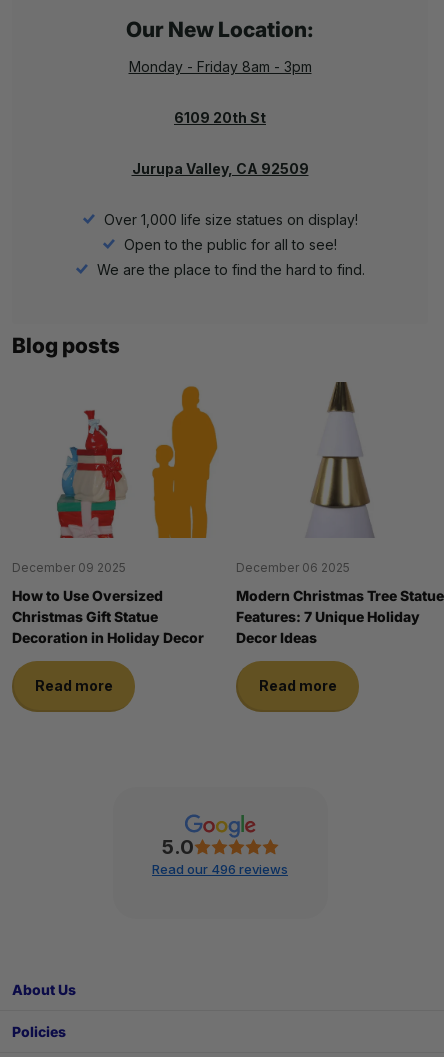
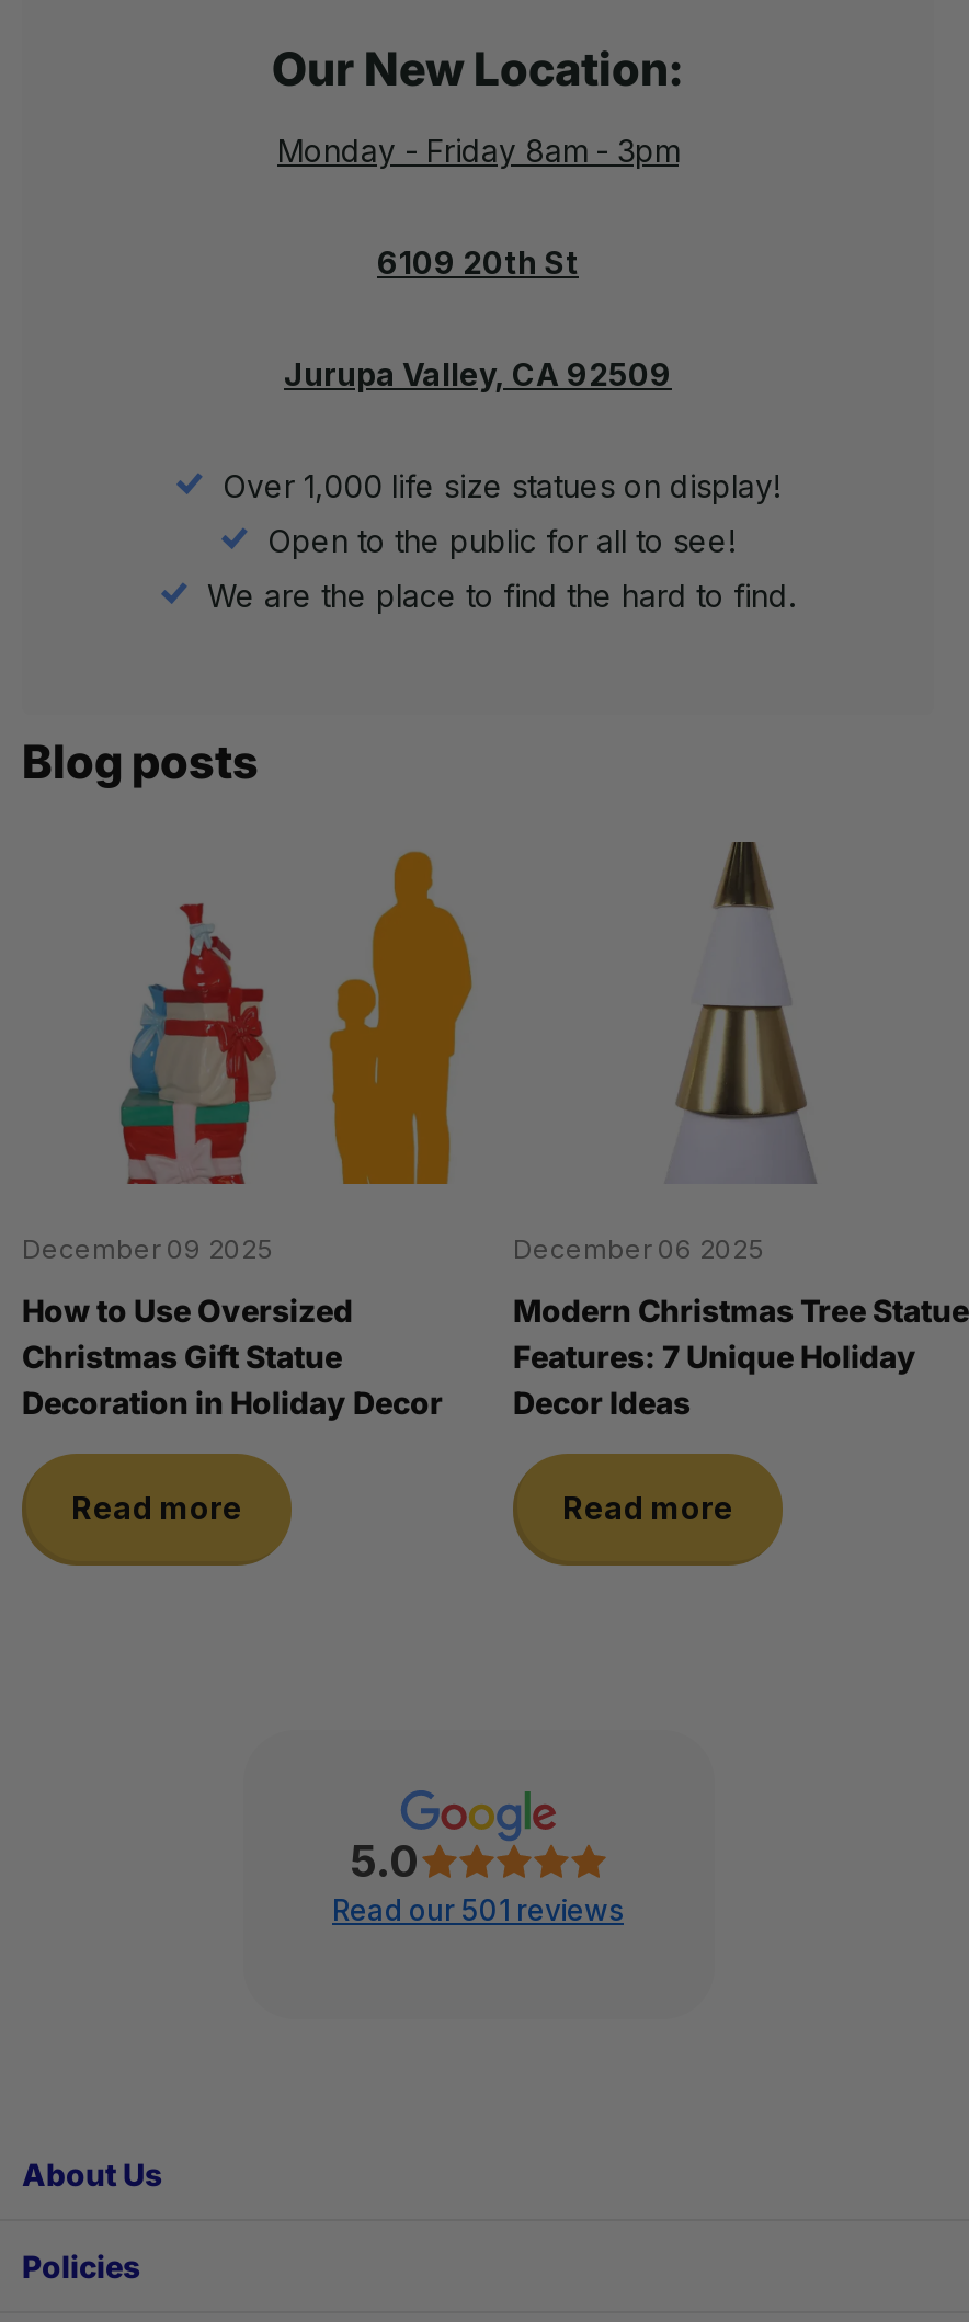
[152,861,288,877] Read our 496 reviews -> [332,1893,624,1928] Read our 501 reviews

